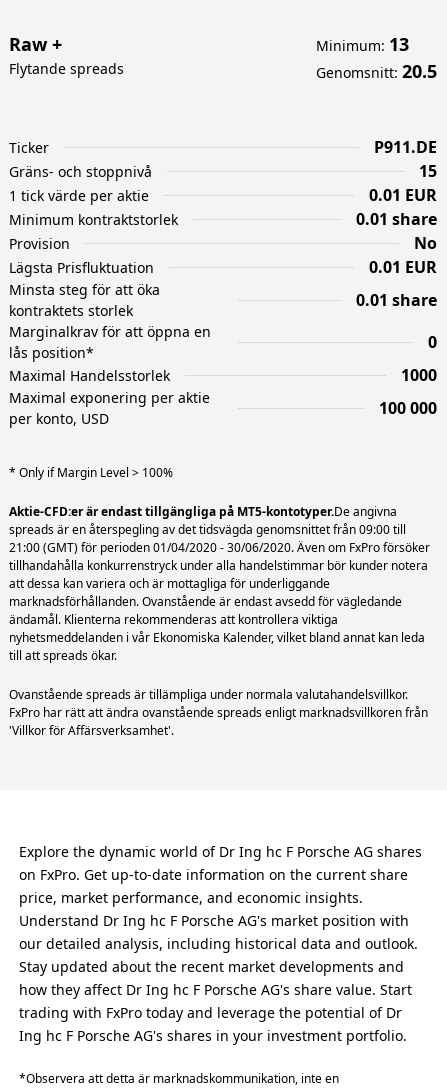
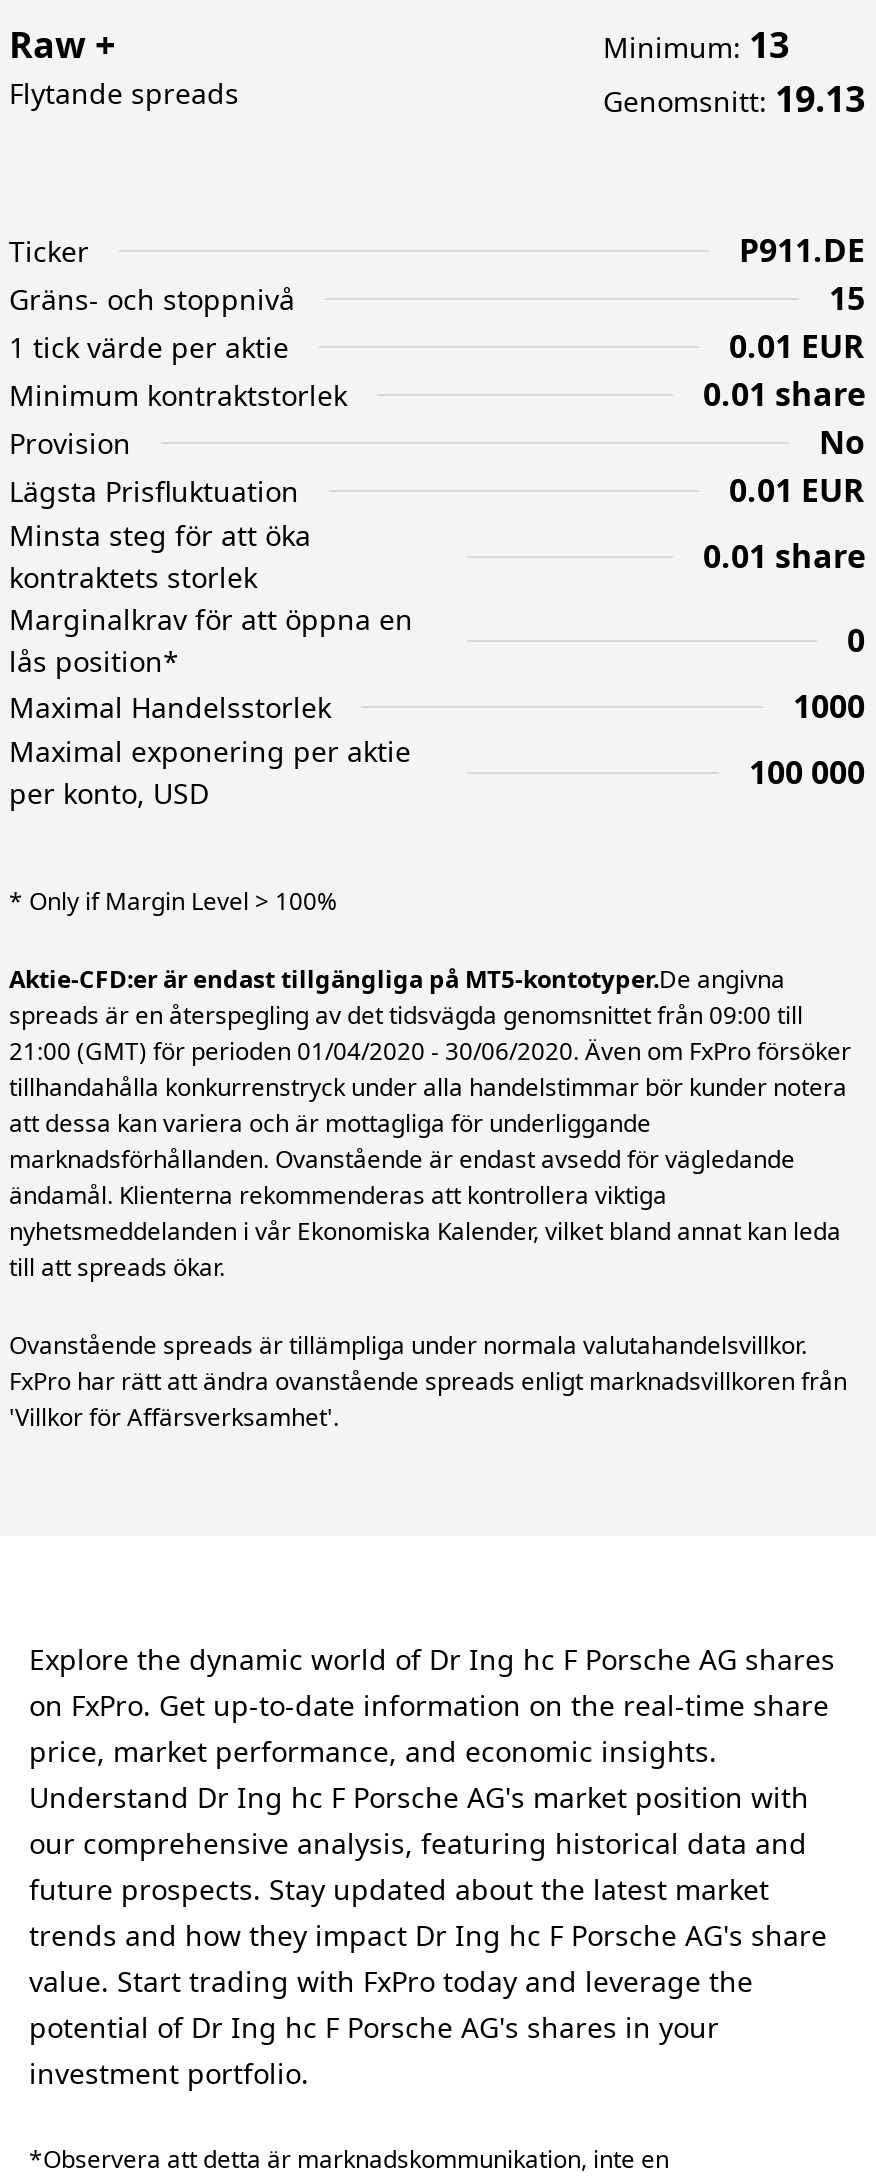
[316,59,437,83] Genomsnitt: 20.5 -> [603,74,865,122] Genomsnitt: 19.13
[19,865,408,884] on FxPro. Get up-to-date information on the current share -> [29,1686,829,1724] on FxPro. Get up-to-date information on the real-time share
[19,934,418,1045] our detailed analysis, including historical data and outlook. | Stay updated about the recent market developments and | how they affect Dr Ing hc F Porsche AG's share value. Start | trading with FxPro today and leverage the potential of Dr | Ing hc F Porsche AG's shares in your investment portfolio. -> [29,1824,827,2092] our comprehensive analysis, featuring historical data and | future prospects. Stay updated about the latest market | trends and how they impact Dr Ing hc F Porsche AG's share | value. Start trading with FxPro today and leverage the | potential of Dr Ing hc F Porsche AG's shares in your | investment portfolio.

